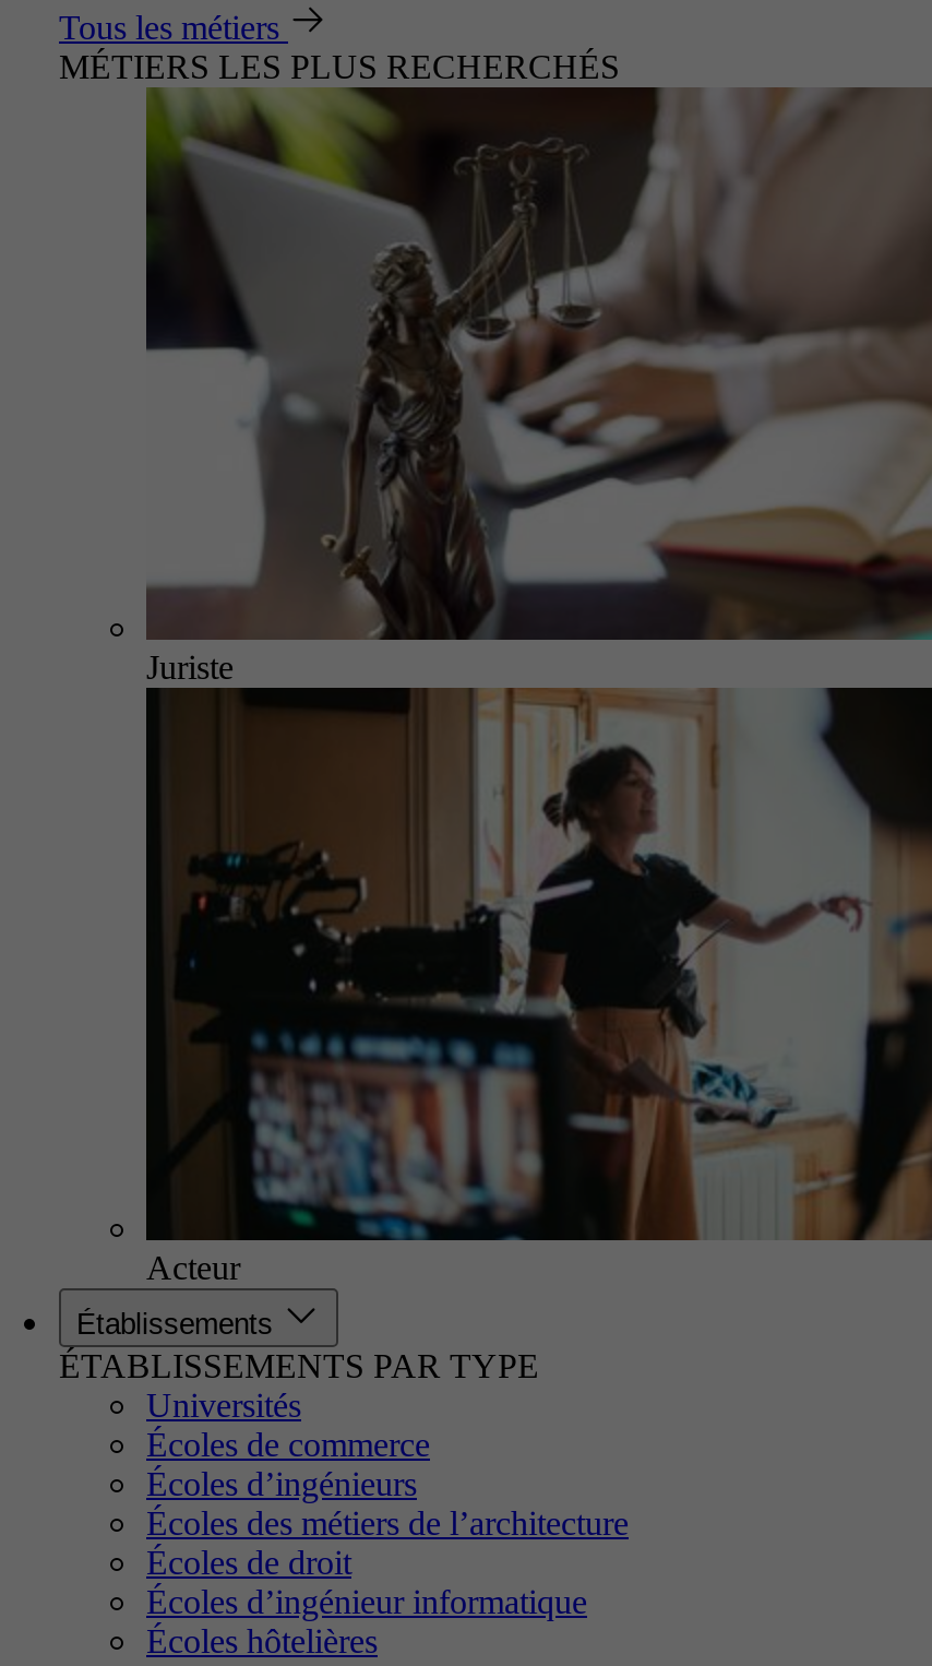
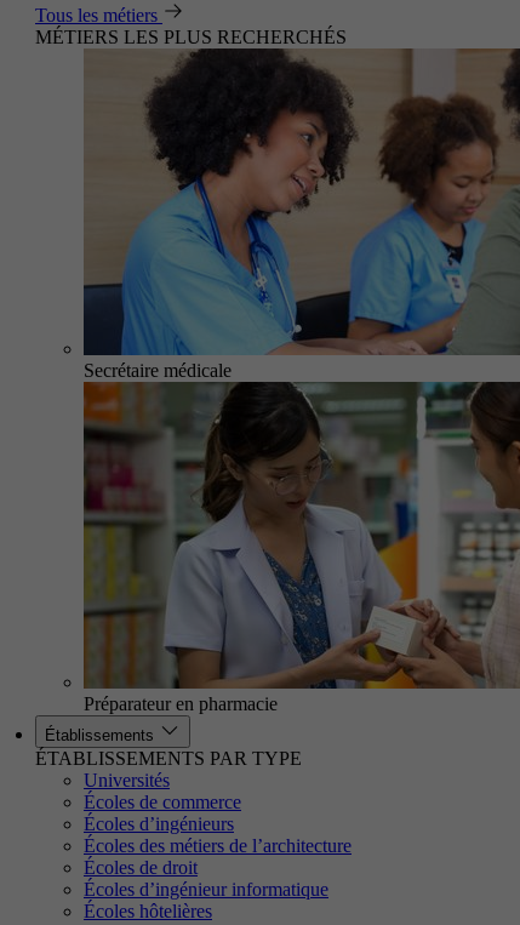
[144,85,925,686] [image] | Juriste -> [82,48,516,381] [image] | Secrétaire médicale
[144,686,925,1286] [image] | Acteur -> [82,381,516,714] [image] | Préparateur en pharmacie

